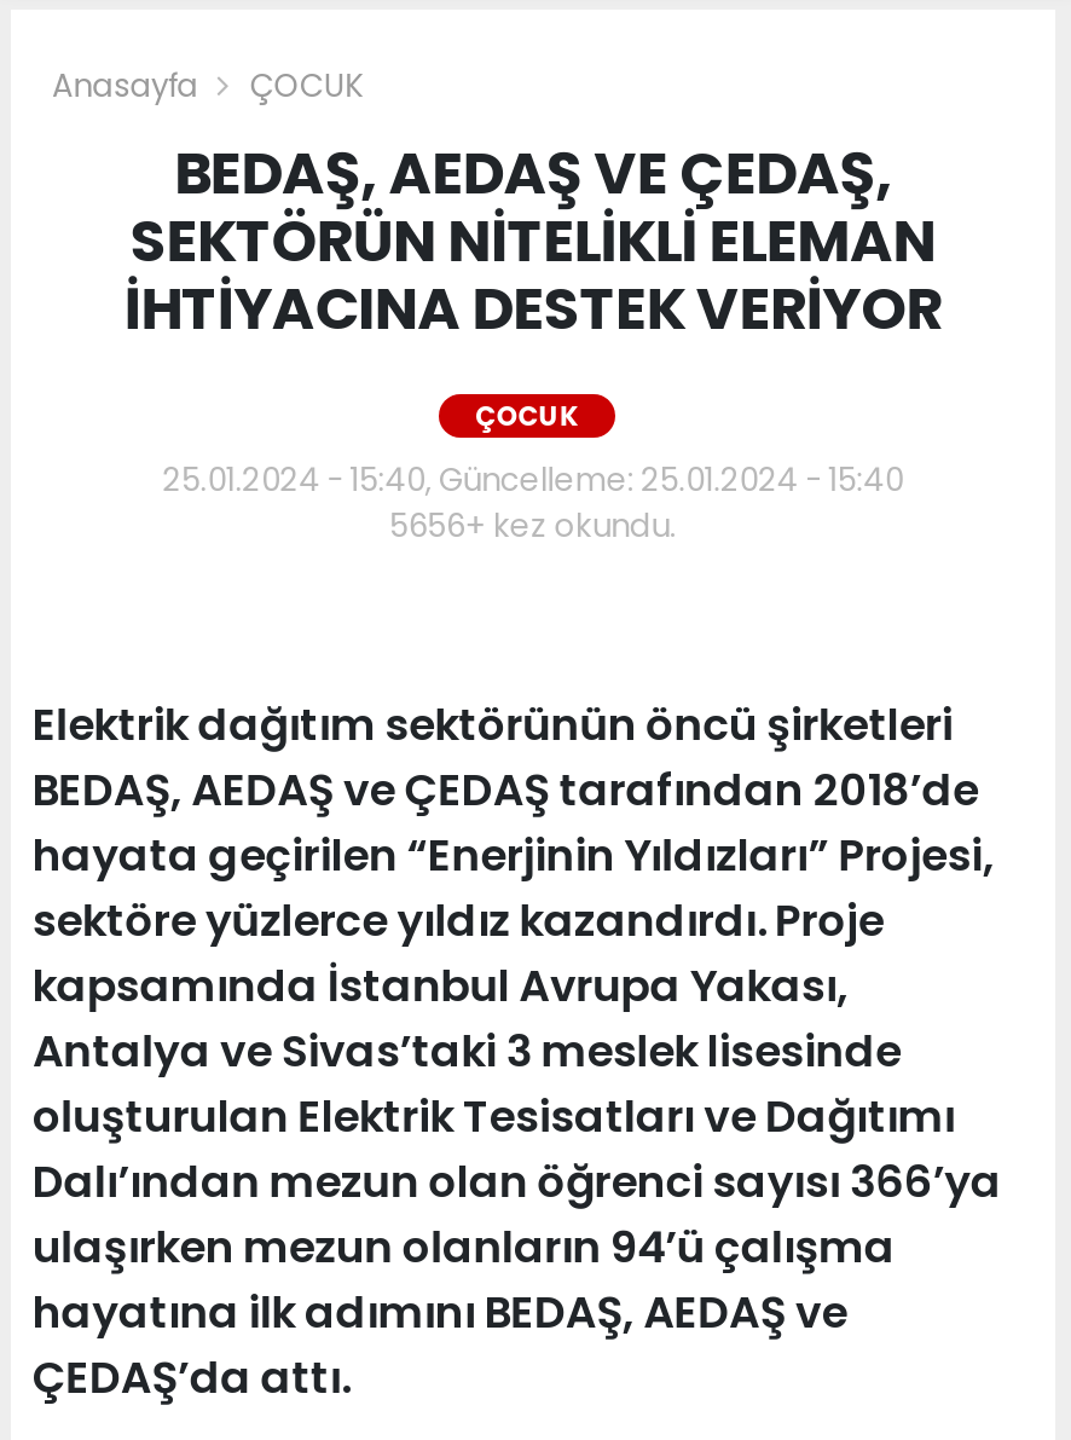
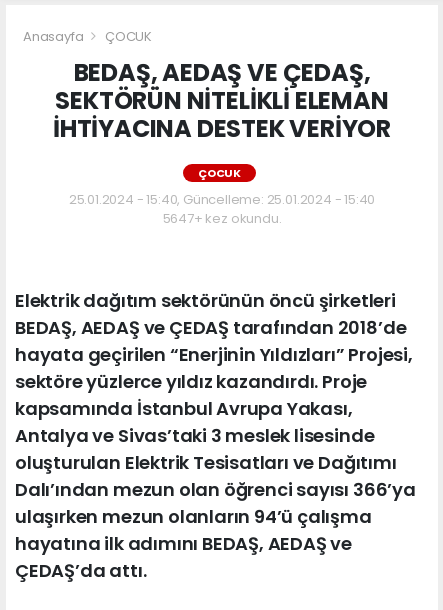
[389,502,677,548] 5656+ kez okundu. -> [163,209,281,228] 5647+ kez okundu.

